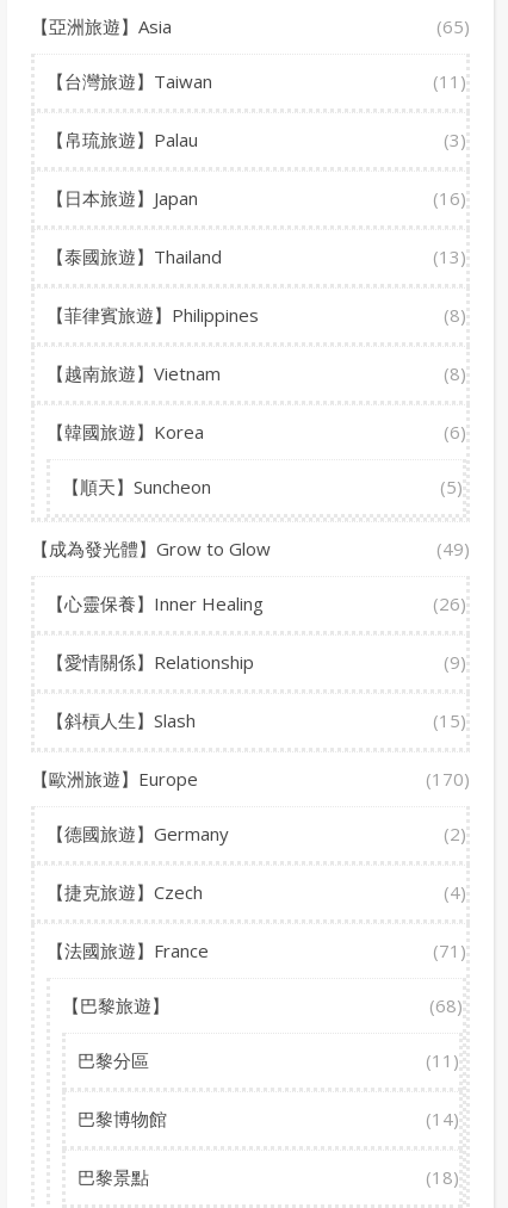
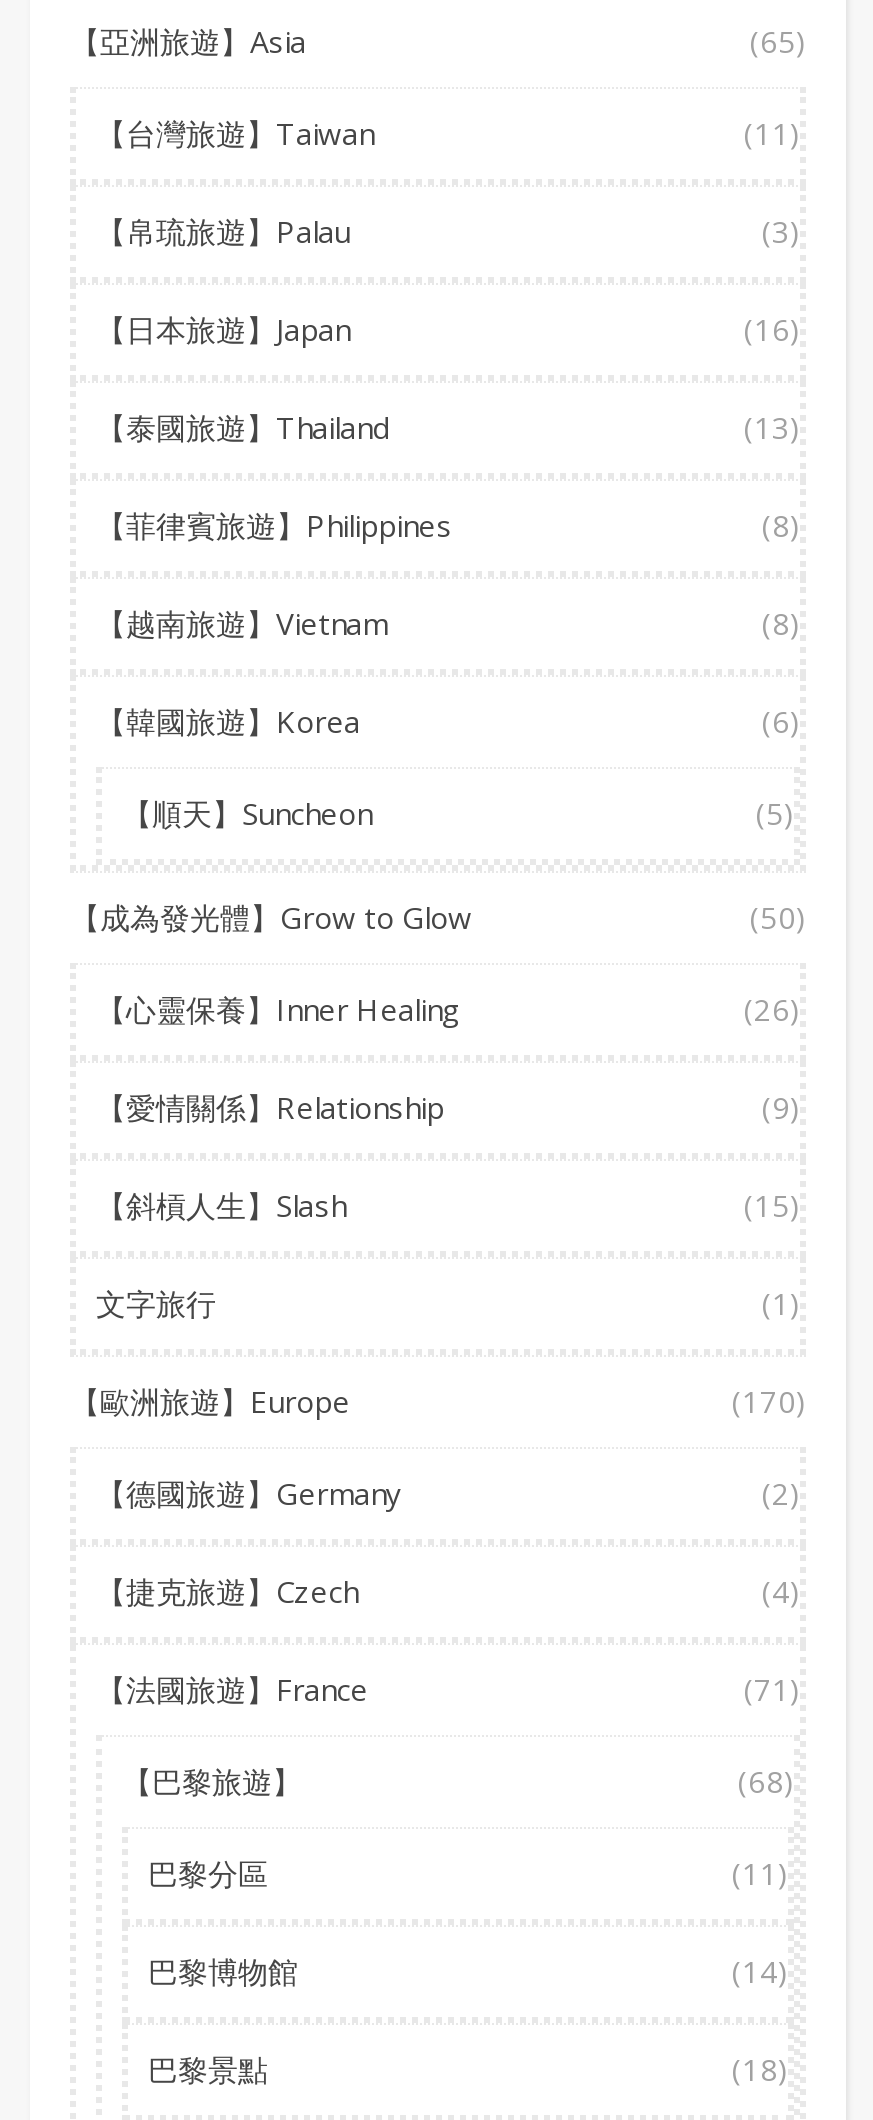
[436,537,470,561] (49) -> [750,896,806,936] (50)
none -> [96,1282,800,1322] 文字旅行 | (1)

